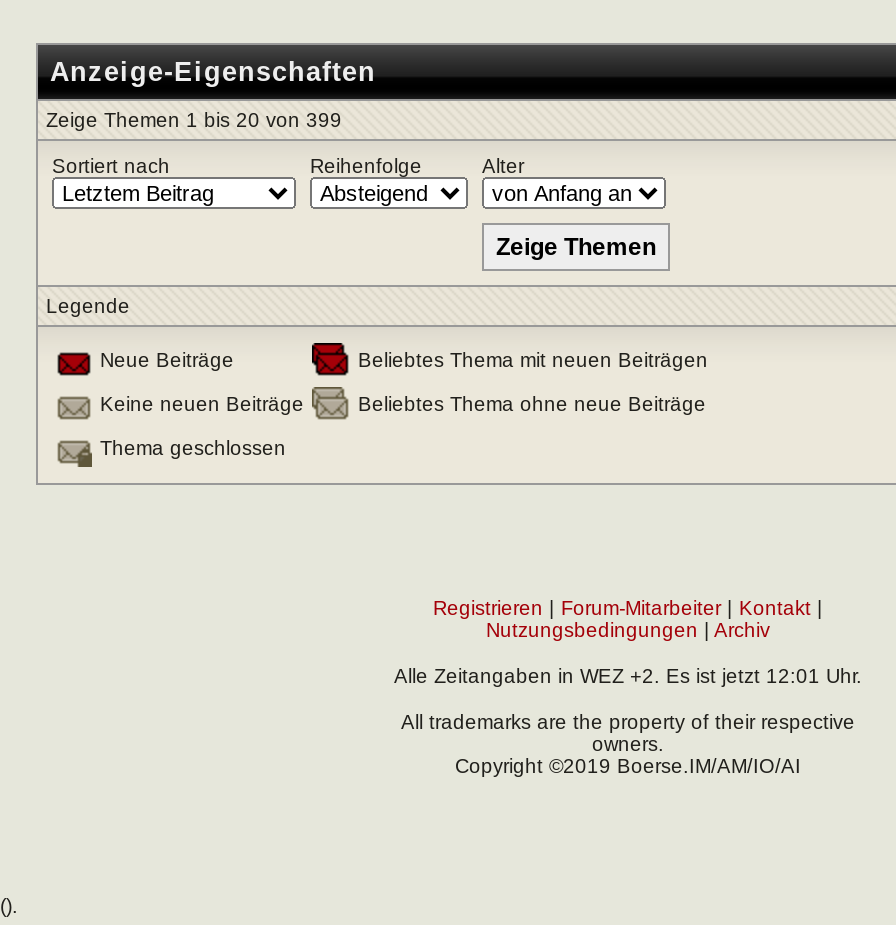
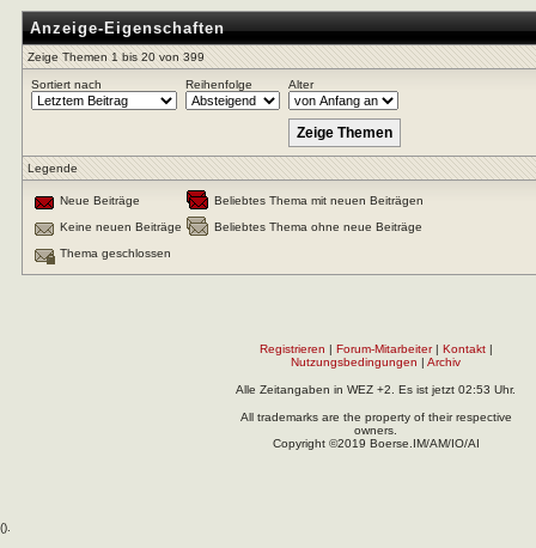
[394,664,862,686] Alle Zeitangaben in WEZ +2. Es ist jetzt 12:01 Uhr. -> [236,382,516,396] Alle Zeitangaben in WEZ +2. Es ist jetzt 02:53 Uhr.

